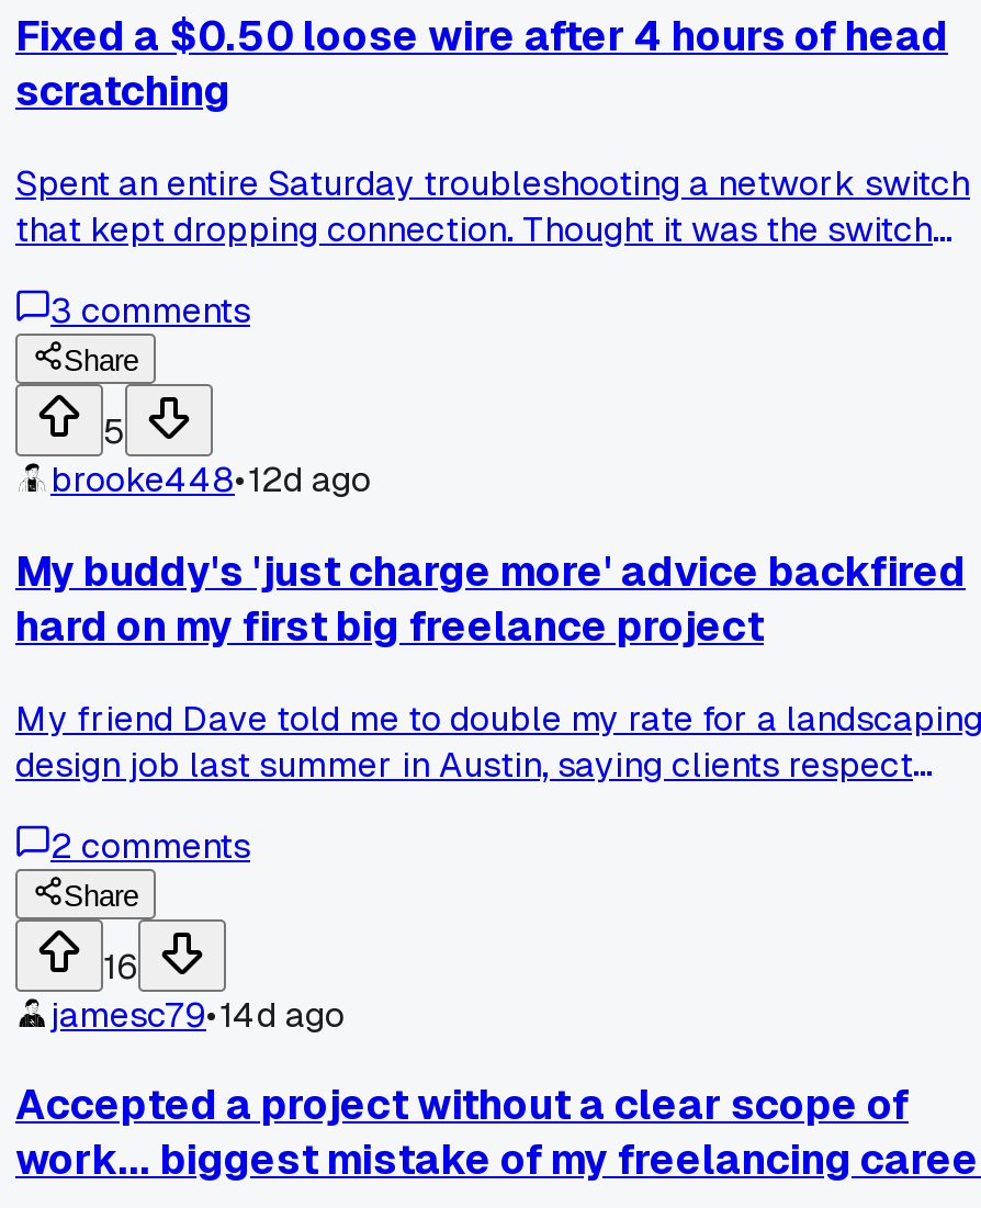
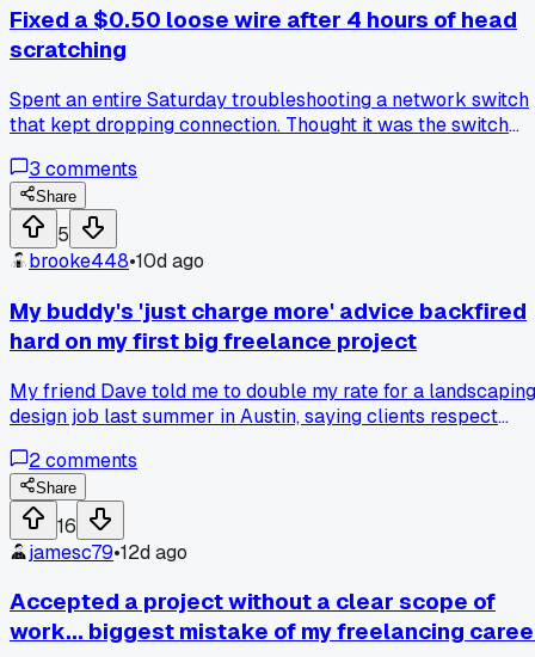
[50,457,371,503] brooke448•12d ago -> [29,249,204,274] brooke448•10d ago
[50,991,345,1037] jamesc79•14d ago -> [29,539,187,565] jamesc79•12d ago

